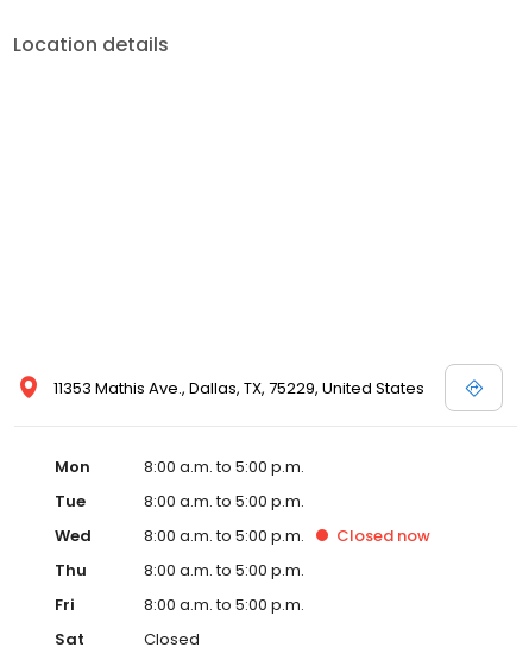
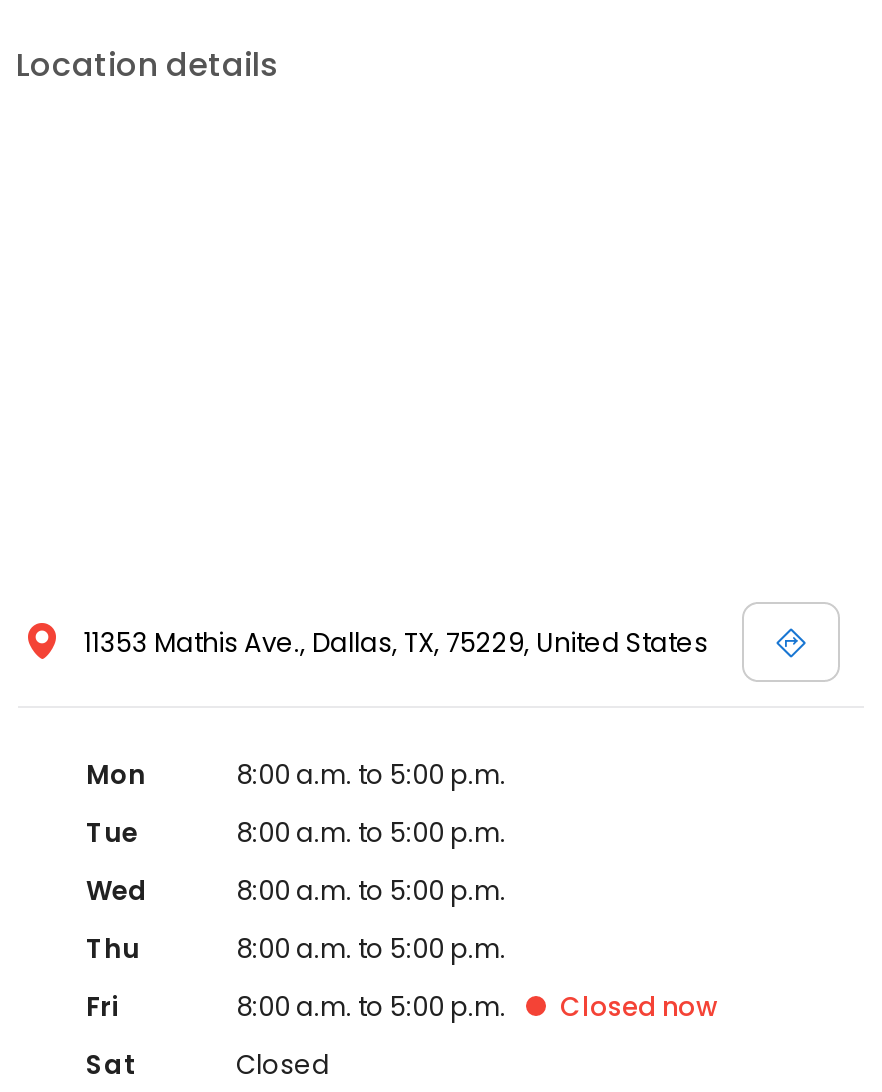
moved [336,524,430,547] -> [560,988,718,1026]: Closed now

